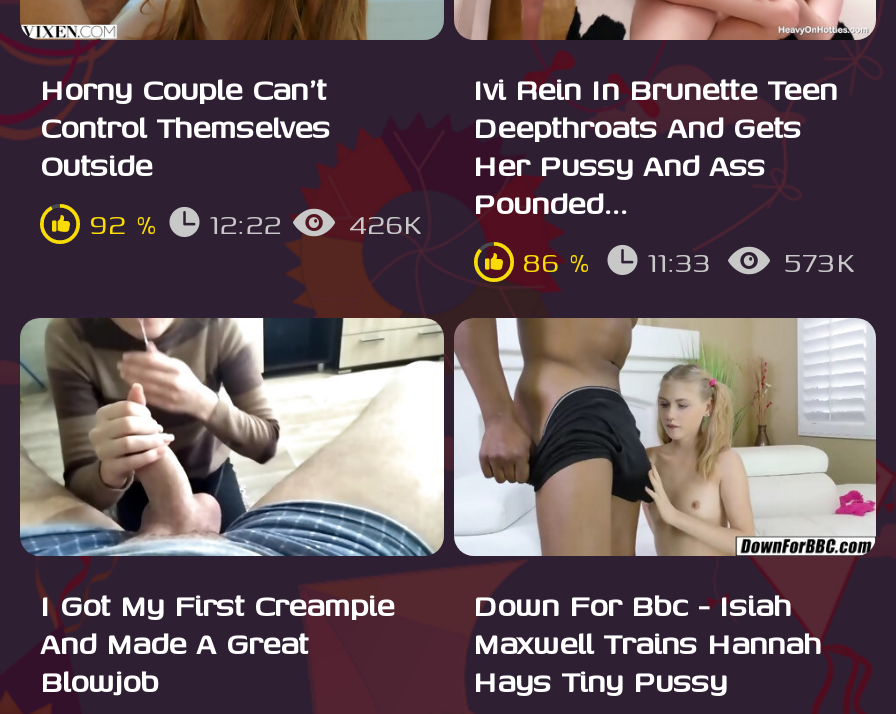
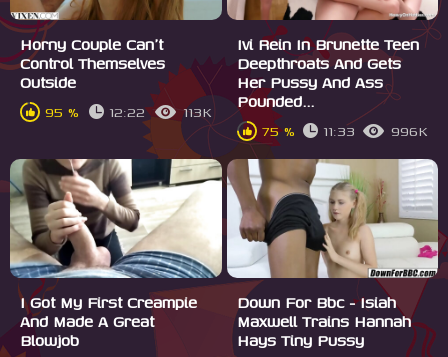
[90,201,158,243] 92 % -> [45,101,79,122] 95 %
[349,201,423,243] 426K -> [182,101,211,122] 113K
[523,239,591,281] 86 % -> [261,120,294,141] 75 %
[784,239,856,281] 573K -> [391,120,428,141] 996K

